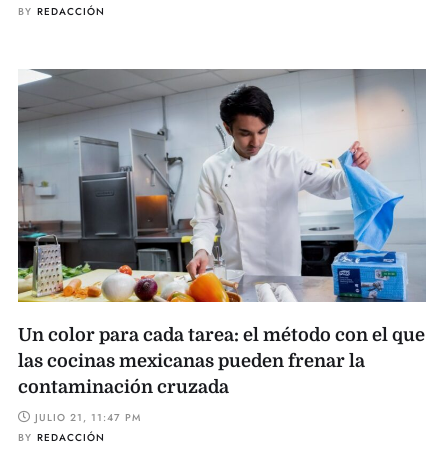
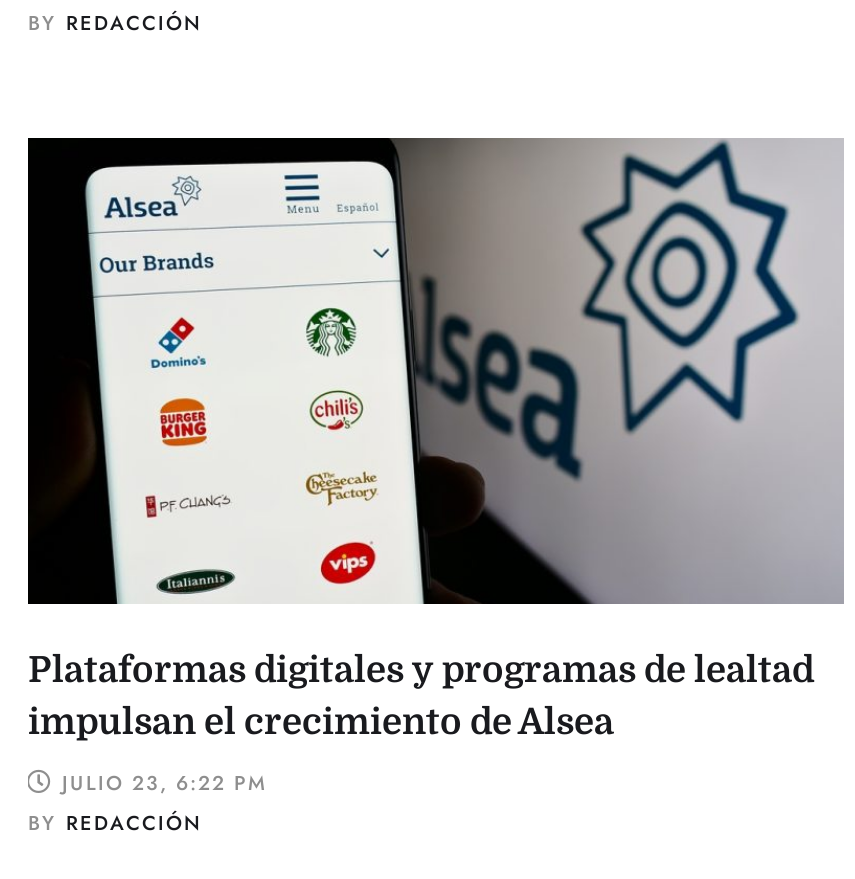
[17,68,426,397] [image] | Un color para cada tarea: el método con el que | las cocinas mexicanas pueden frenar la | contaminación cruzada -> [26,136,840,741] [image] | Plataformas digitales y programas de lealtad | impulsan el crecimiento de Alsea
[35,410,141,425] JULIO 21, 11:47 PM -> [62,767,266,797] JULIO 23, 6:22 PM

